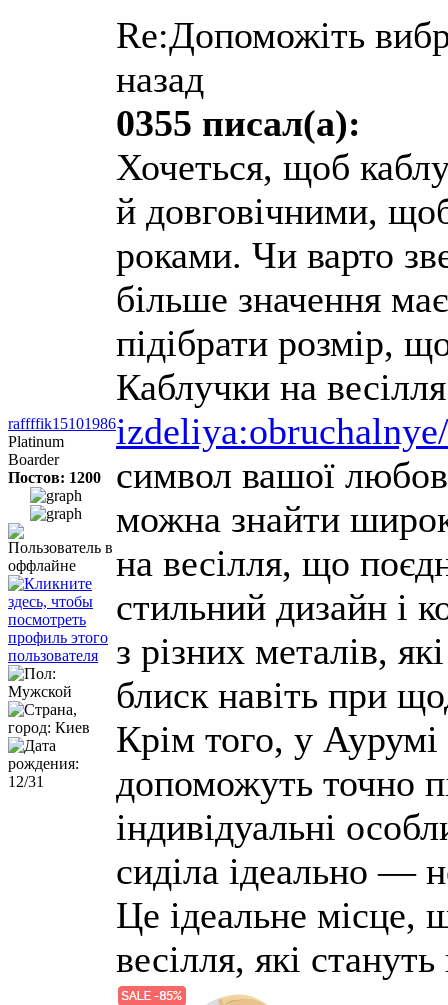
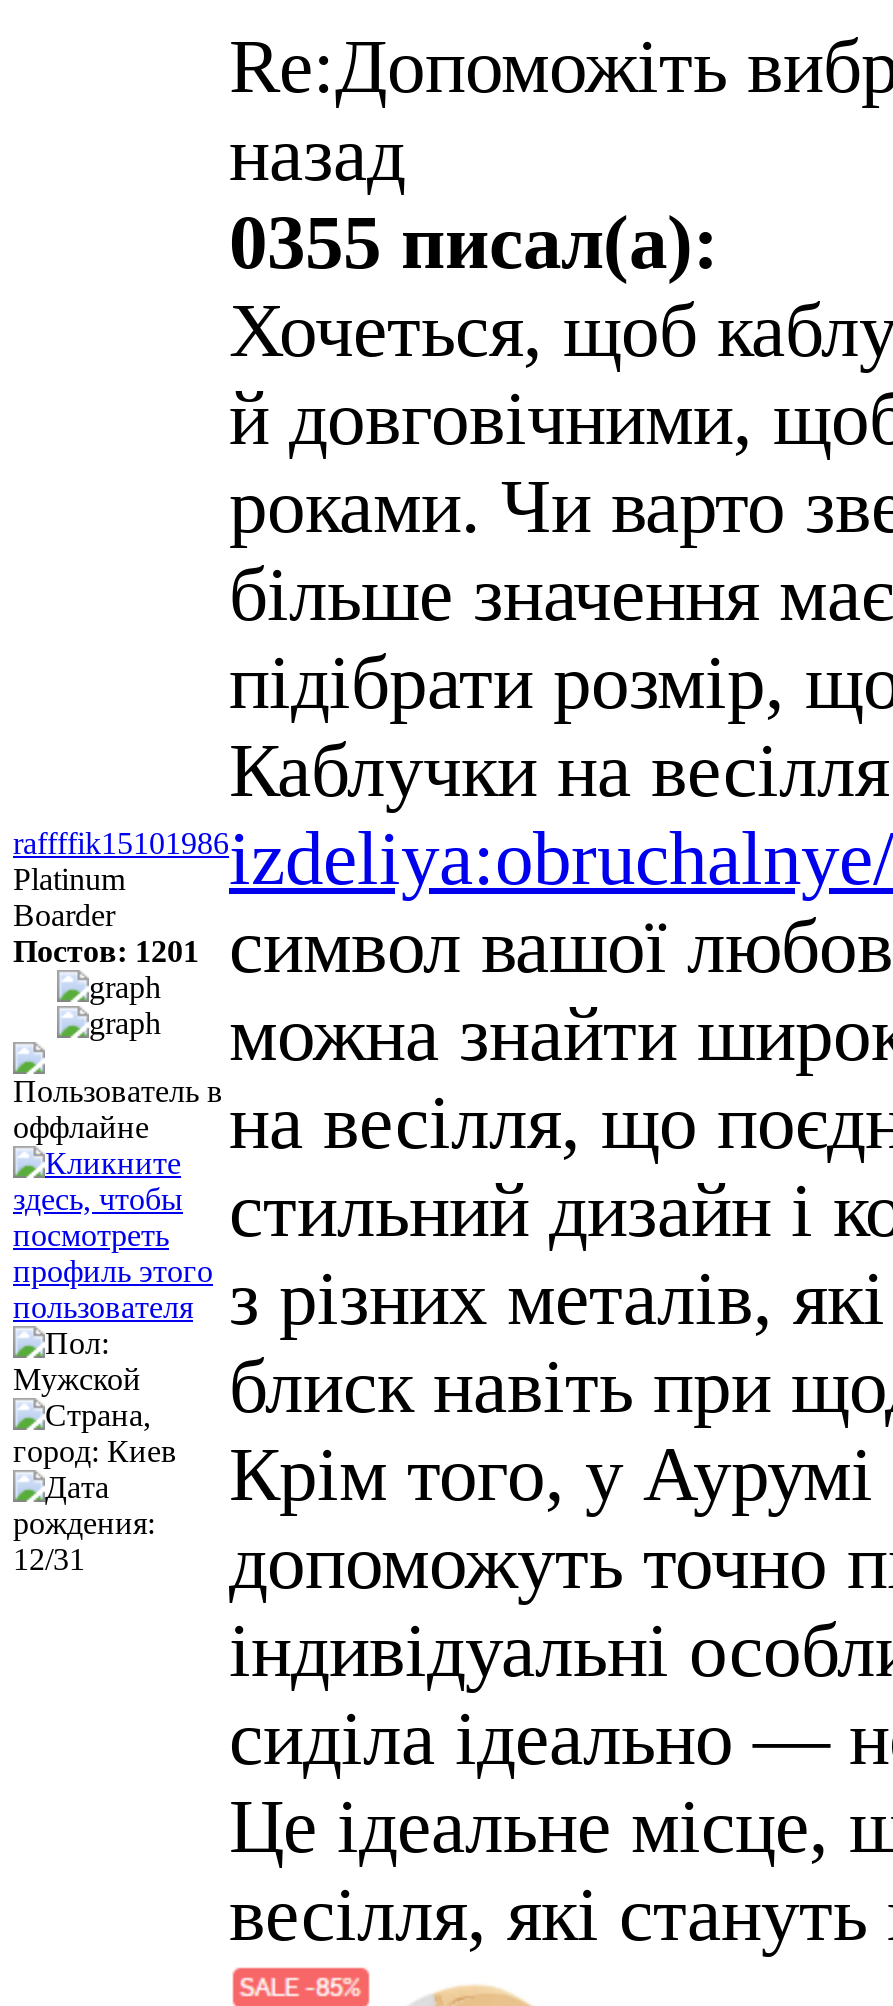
[8,469,101,486] Постов: 1200 -> [13,934,199,968] Постов: 1201

